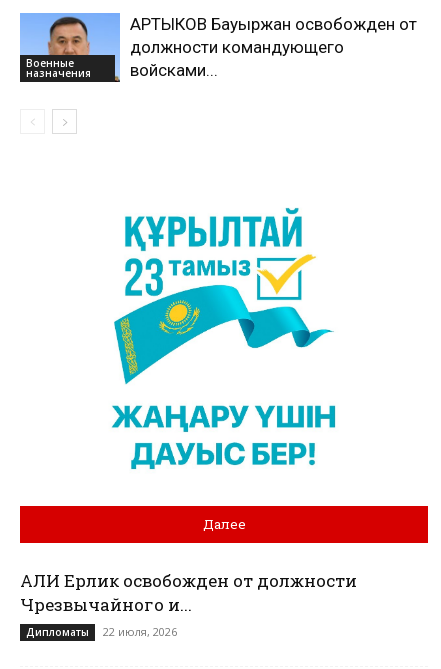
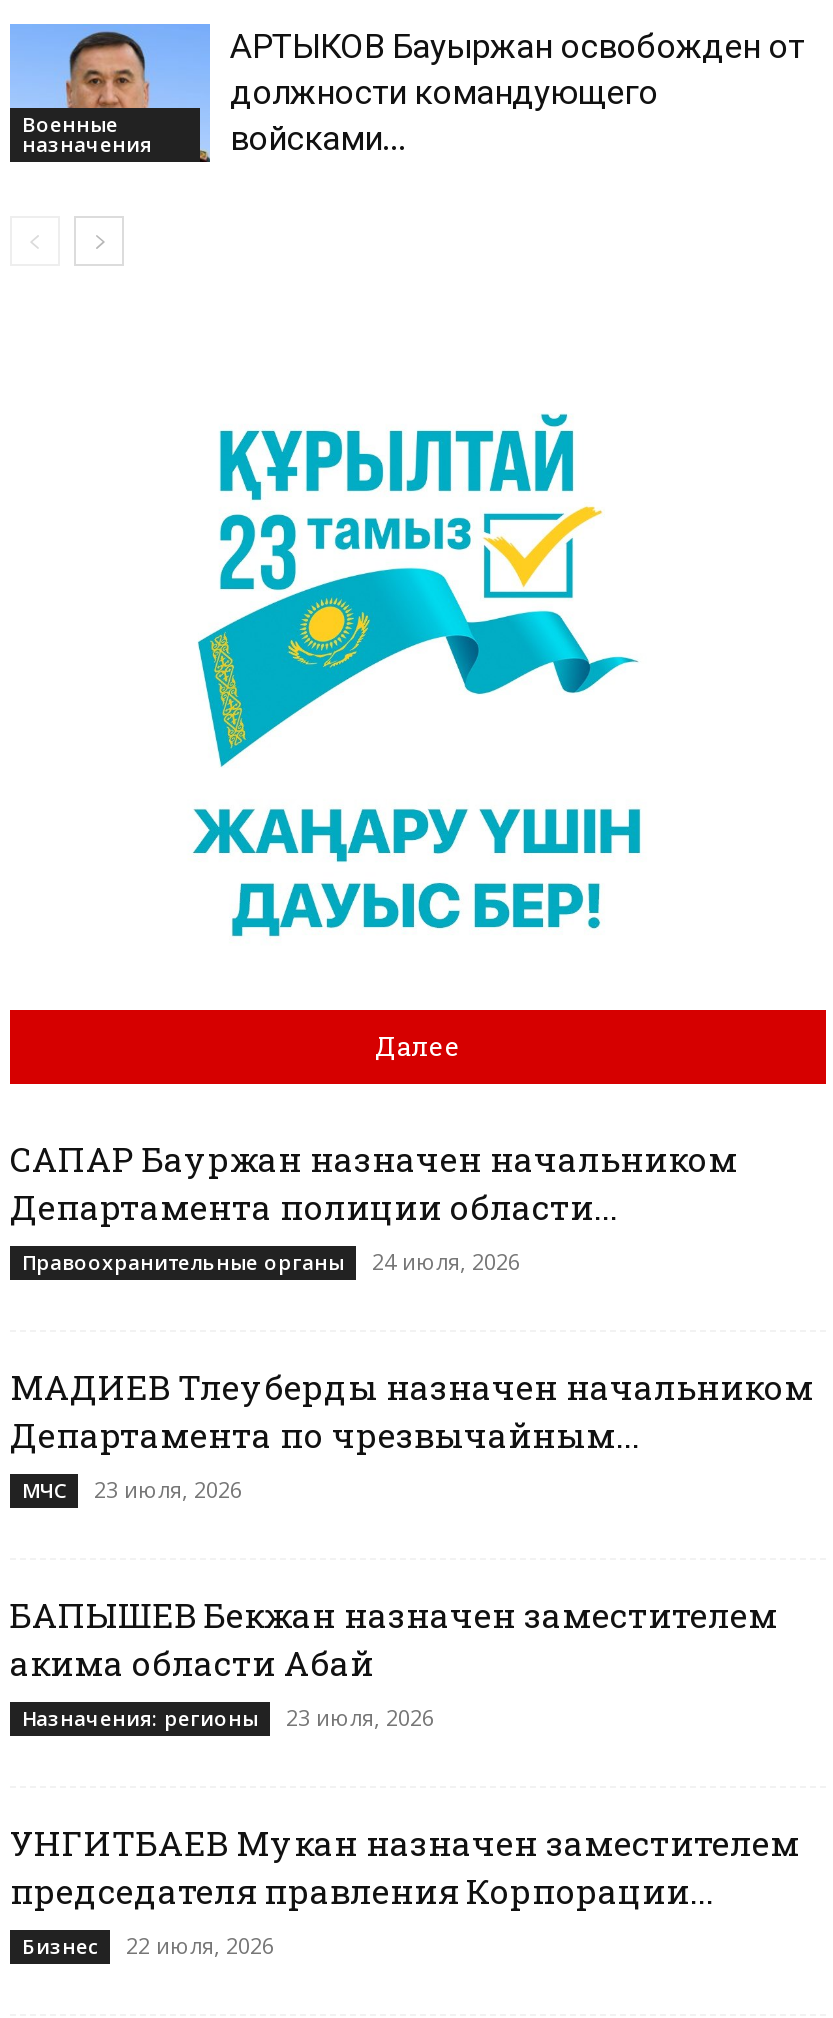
[20,569,357,639] АЛИ Ерлик освобожден от должности | Чрезвычайного и... | Дипломаты -> [10,1136,814,1960] САПАР Бауржан назначен начальником | Департамента полиции области... | Правоохранительные органы | 24 июля, 2026 | МАДИЕВ Тлеуберды назначен начальником | Департамента по чрезвычайным... | МЧС | 23 июля, 2026 | БАПЫШЕВ Бекжан назначен заместителем | акима области Абай | Назначения: регионы | 23 июля, 2026 | УНГИТБАЕВ Мукан назначен заместителем | председателя правления Корпорации... | Бизнес

